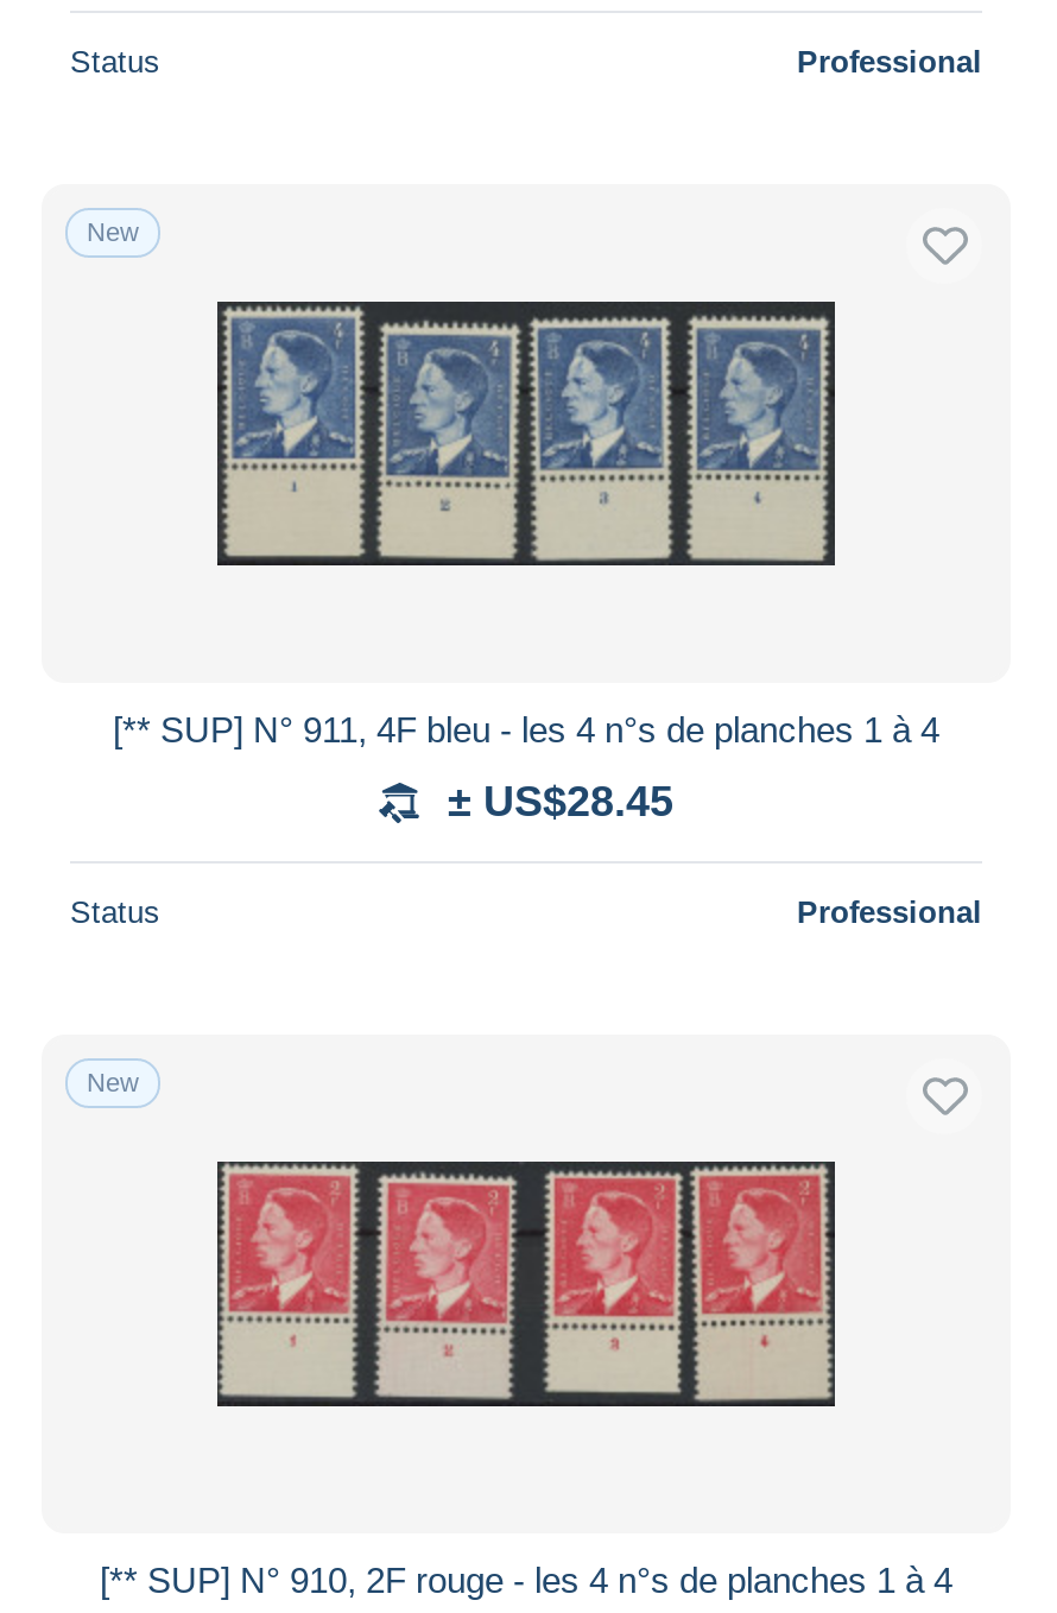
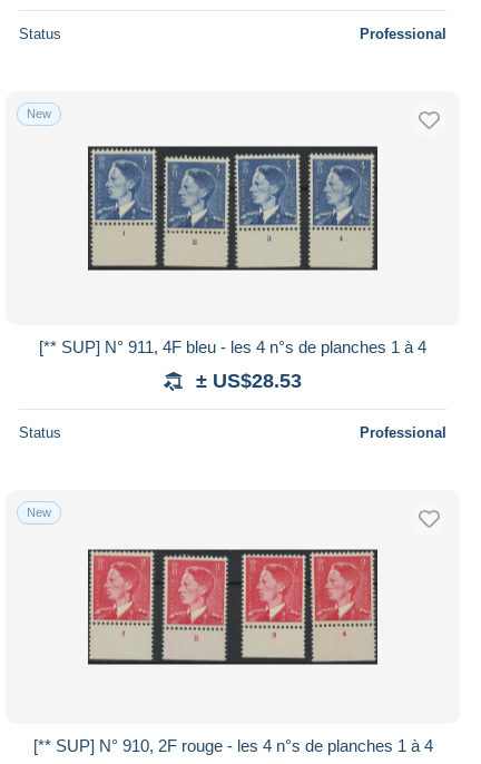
[448,778,673,825] ± US$28.45 -> [196,370,302,392] ± US$28.53

